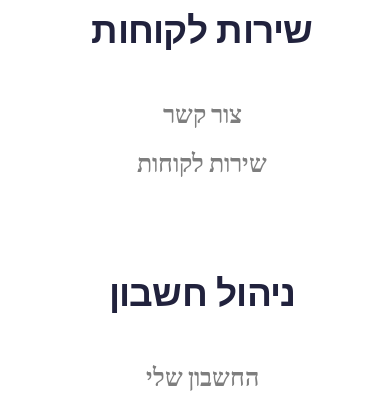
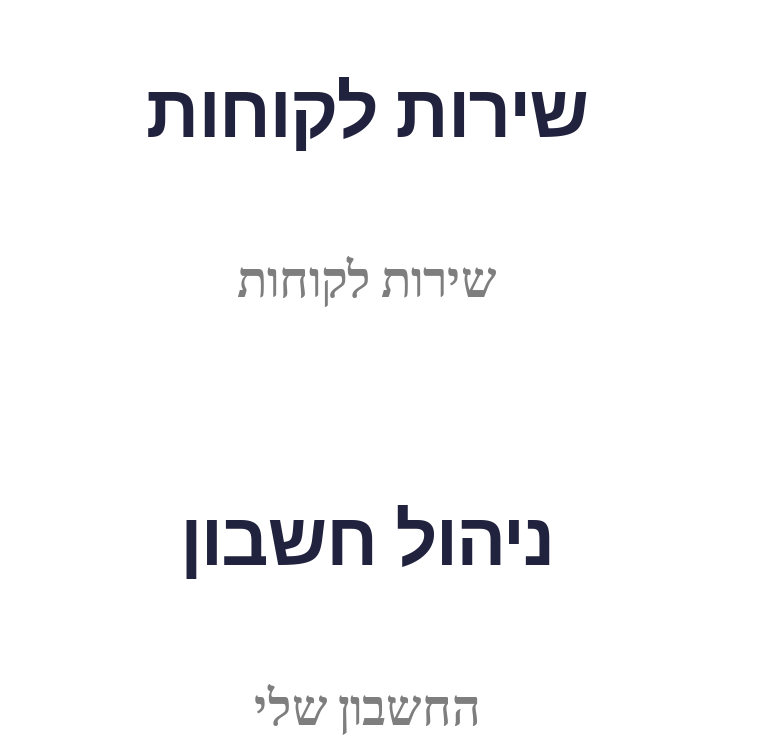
[162,99,241,128] צור קשר -> none

